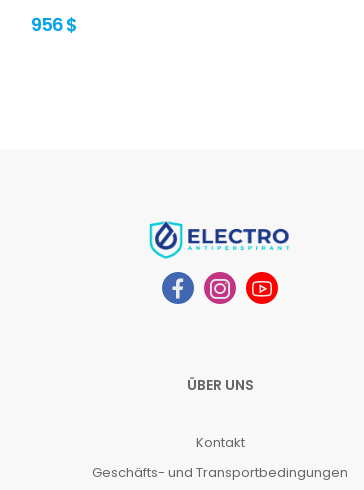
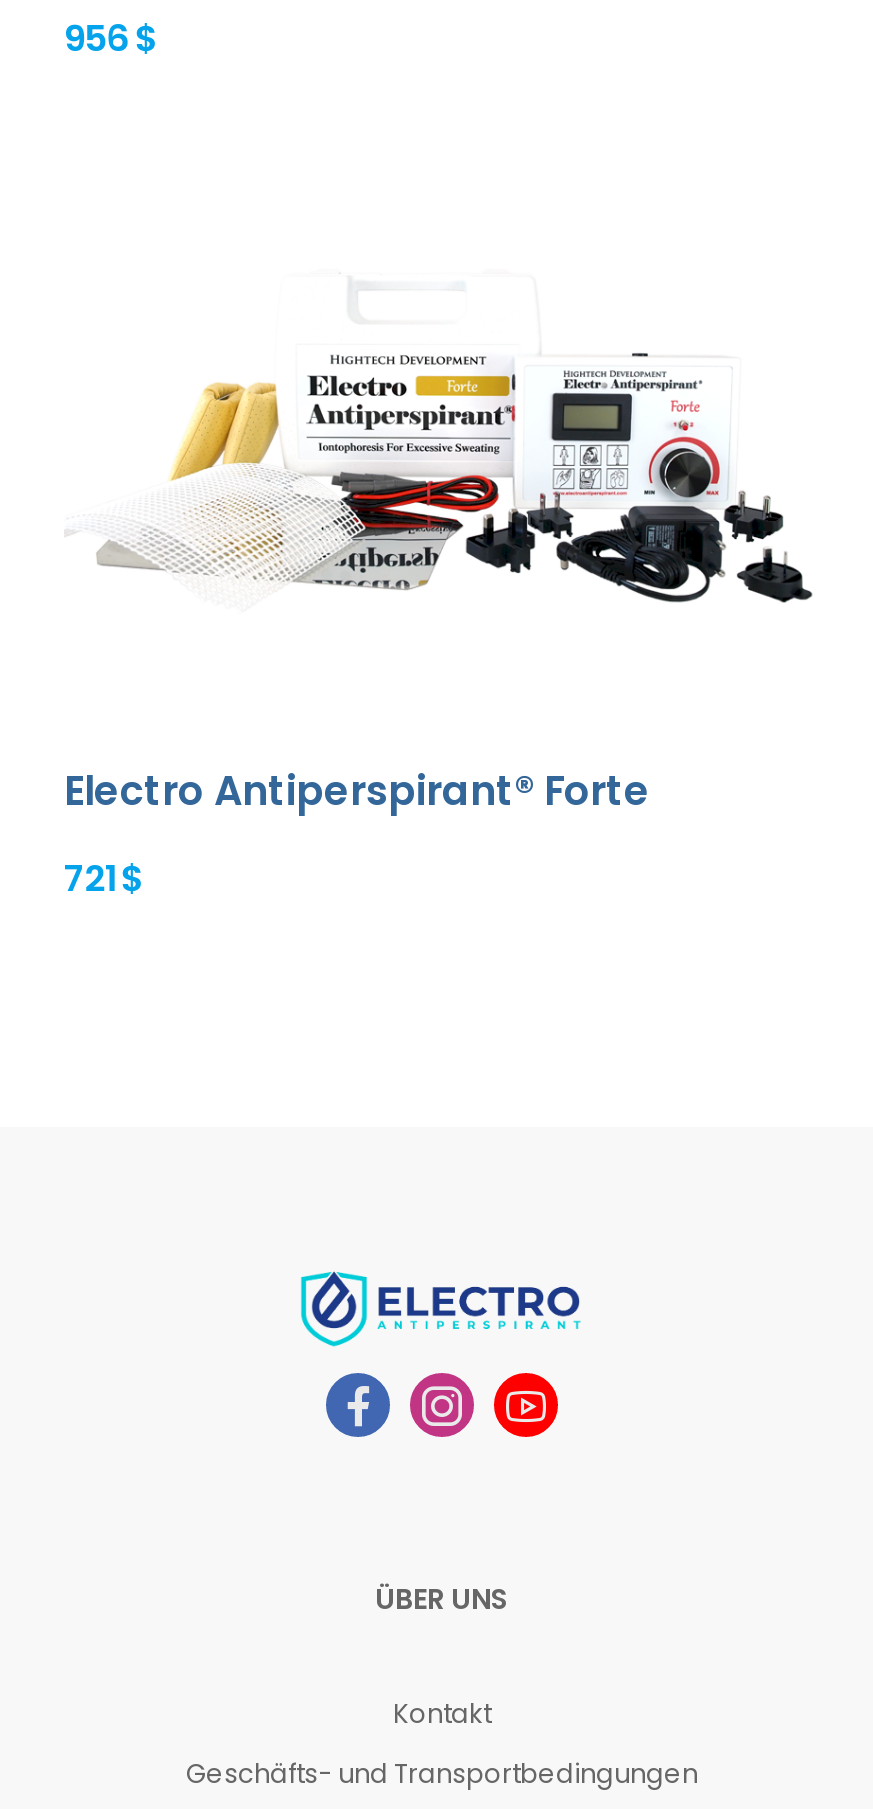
none -> [64,762,650,902] Electro Antiperspirant® Forte | 721 $
none -> [96,352,814,604] [image]

